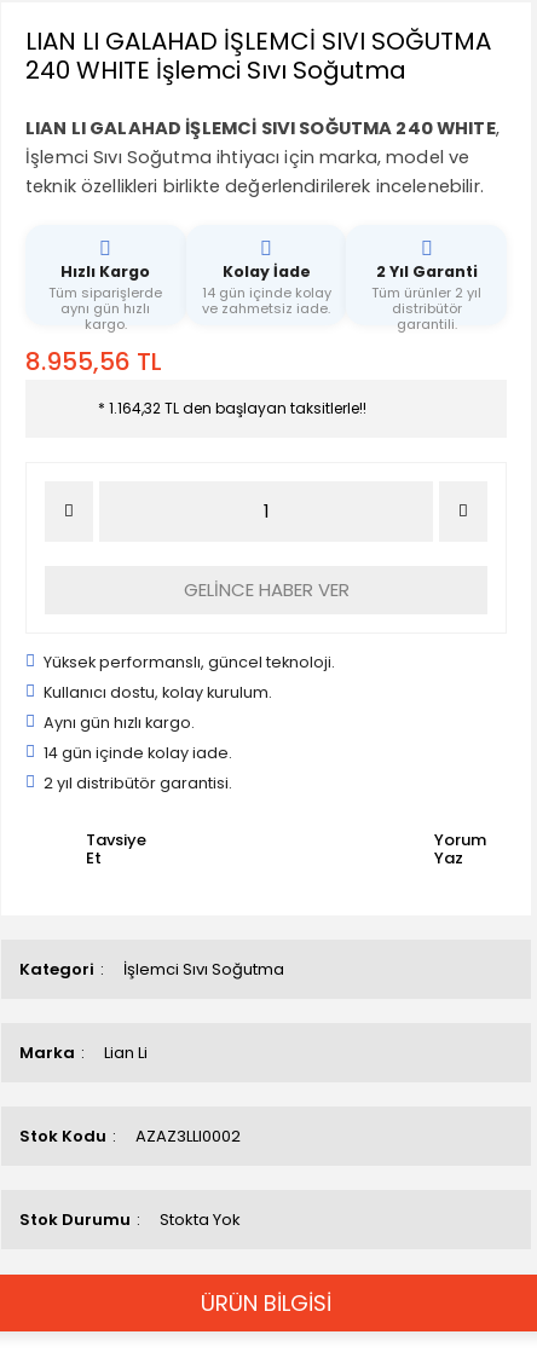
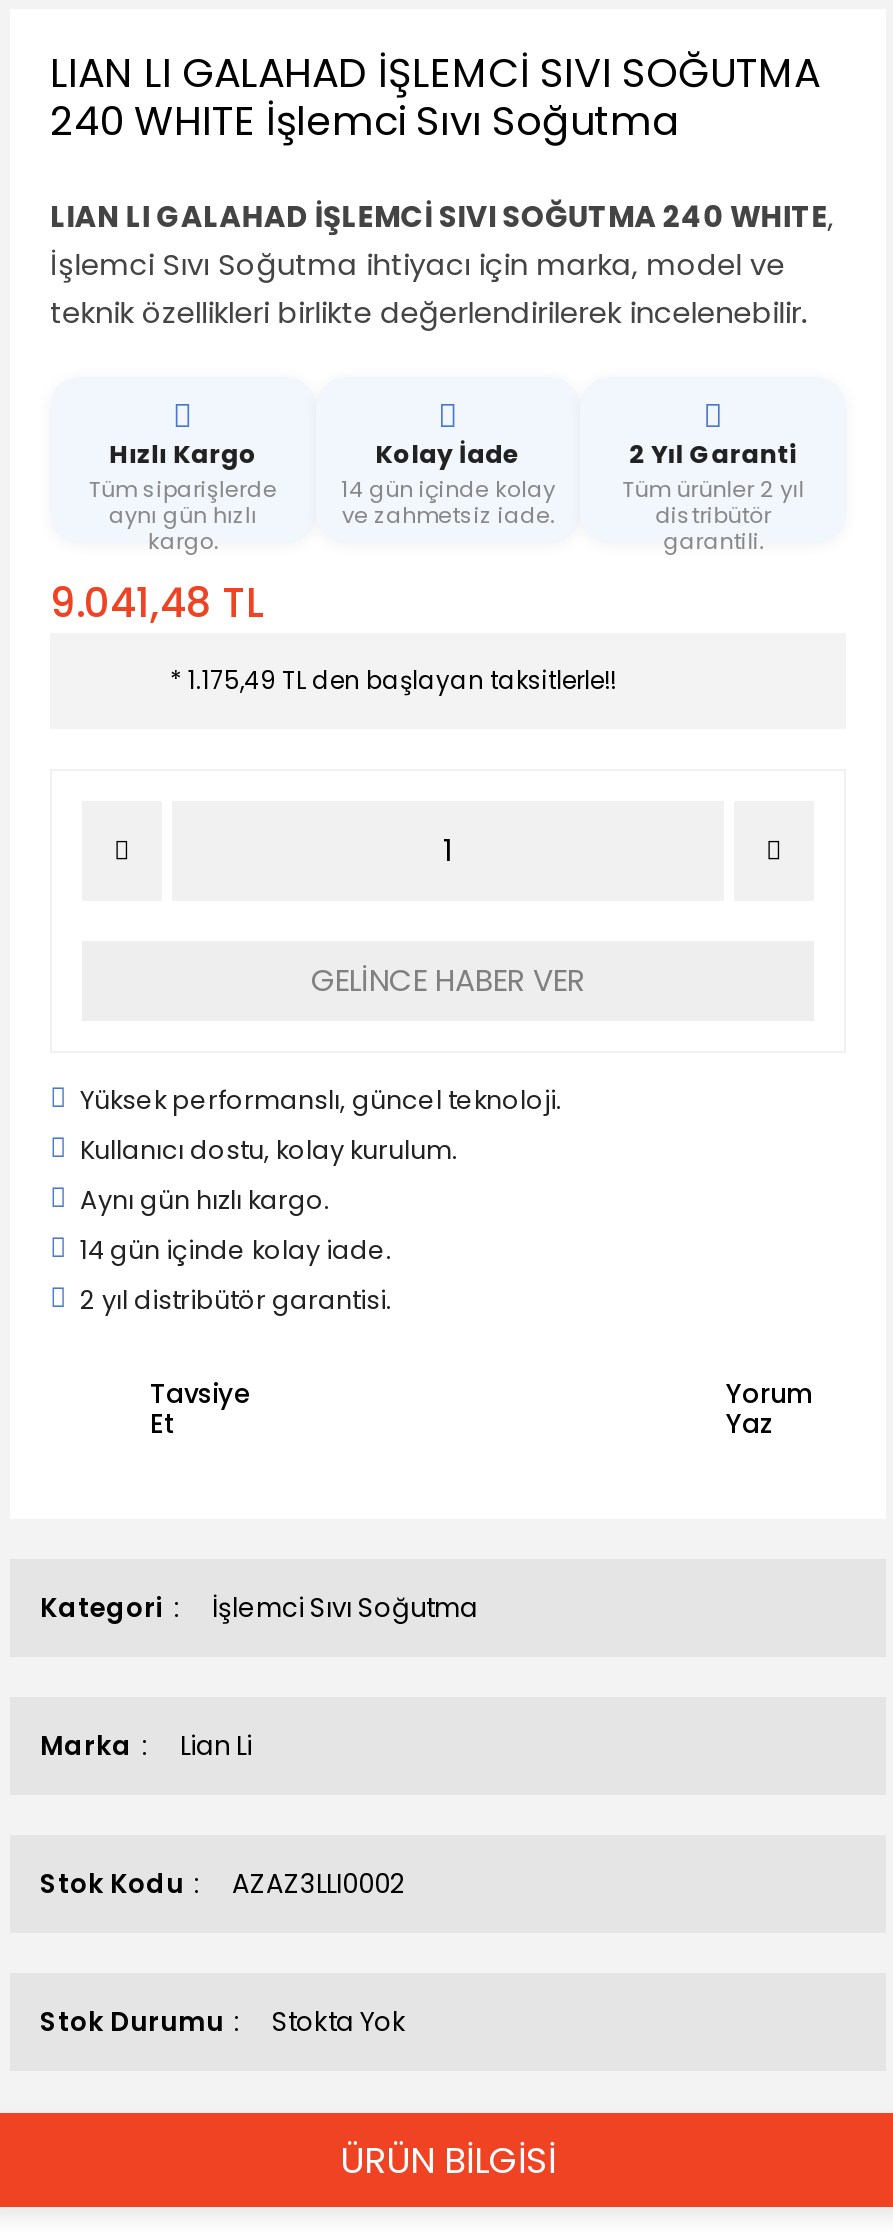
[25,345,162,378] 8.955,56 TL -> [50,575,264,631] 9.041,48 TL
[98,398,366,418] * 1.164,32 TL den başlayan taksitlerle!! -> [170,663,616,697] * 1.175,49 TL den başlayan taksitlerle!!

